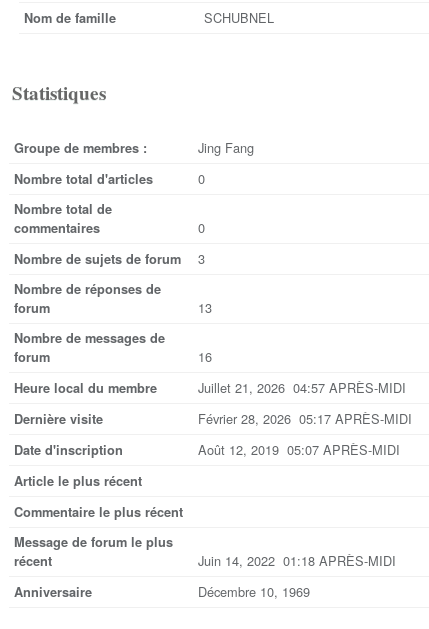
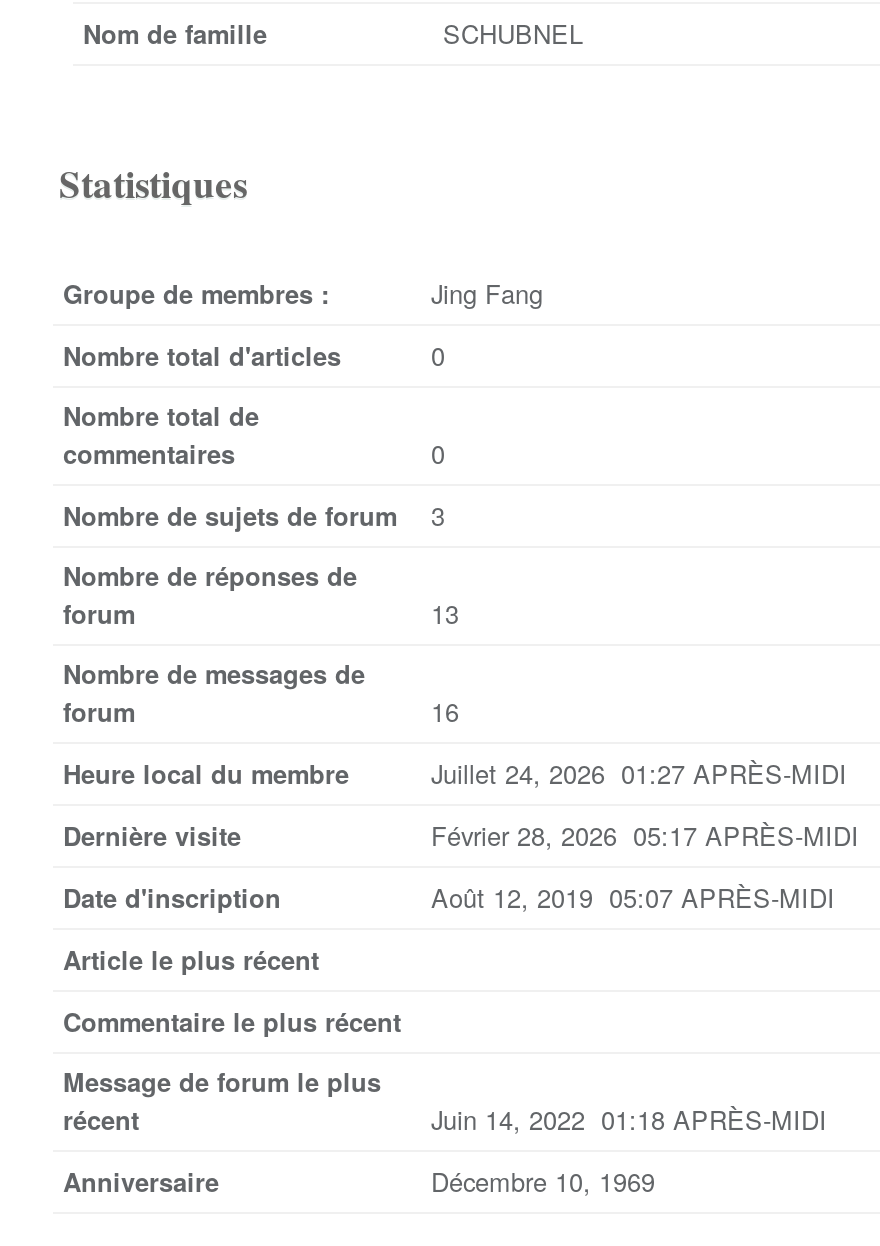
[194,378,406,397] Juillet 21, 2026 04:57 APRÈS-MIDI -> [423,753,847,791] Juillet 24, 2026 01:27 APRÈS-MIDI

